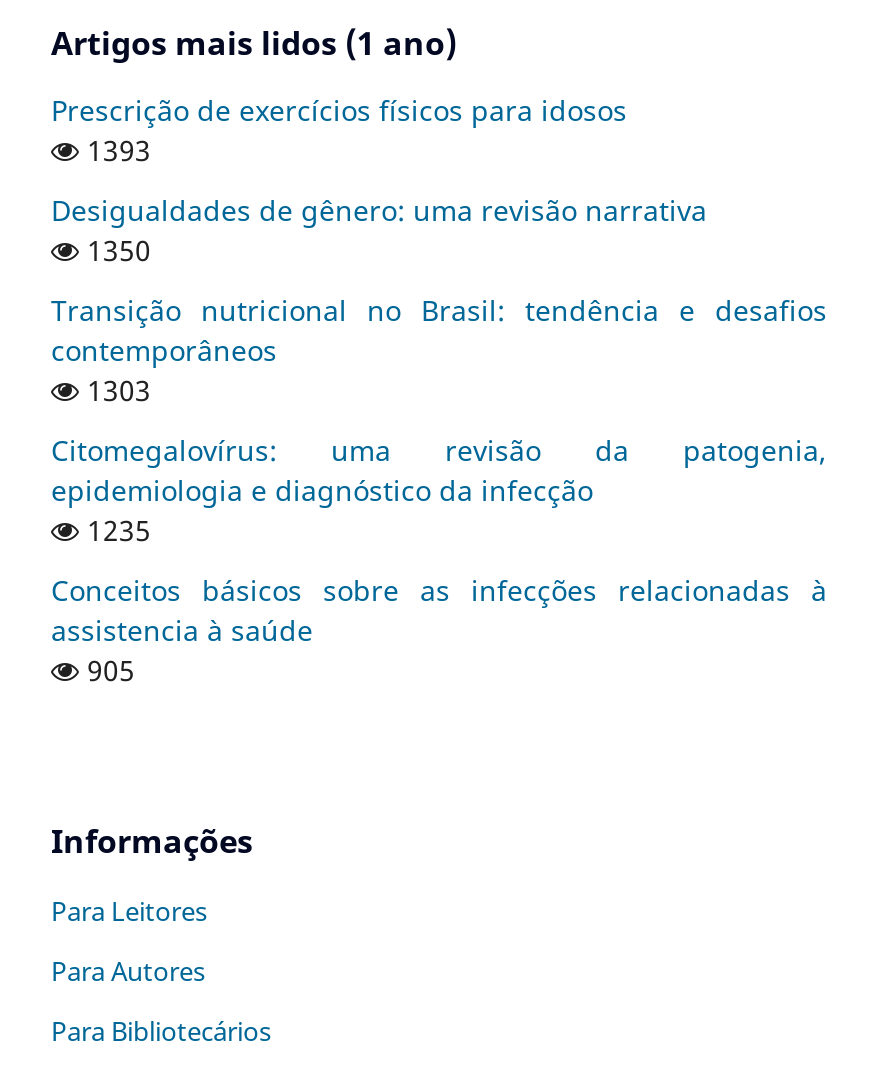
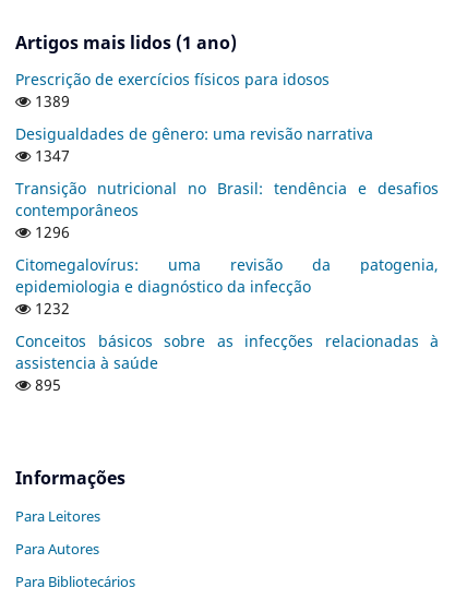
[79,132,151,170] 1393 -> [31,91,70,112] 1389
[79,232,151,270] 1350 -> [31,146,70,166] 1347
[79,372,151,410] 1303 -> [31,222,70,243] 1296
[79,512,151,550] 1235 -> [31,298,70,319] 1232
[79,652,135,690] 905 -> [31,375,61,395] 895

